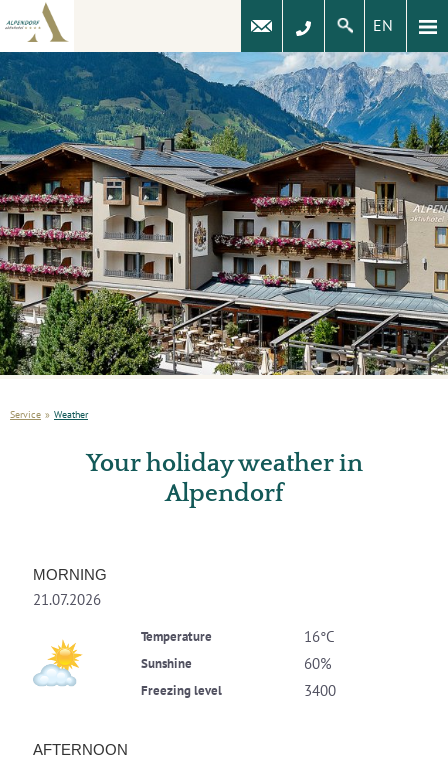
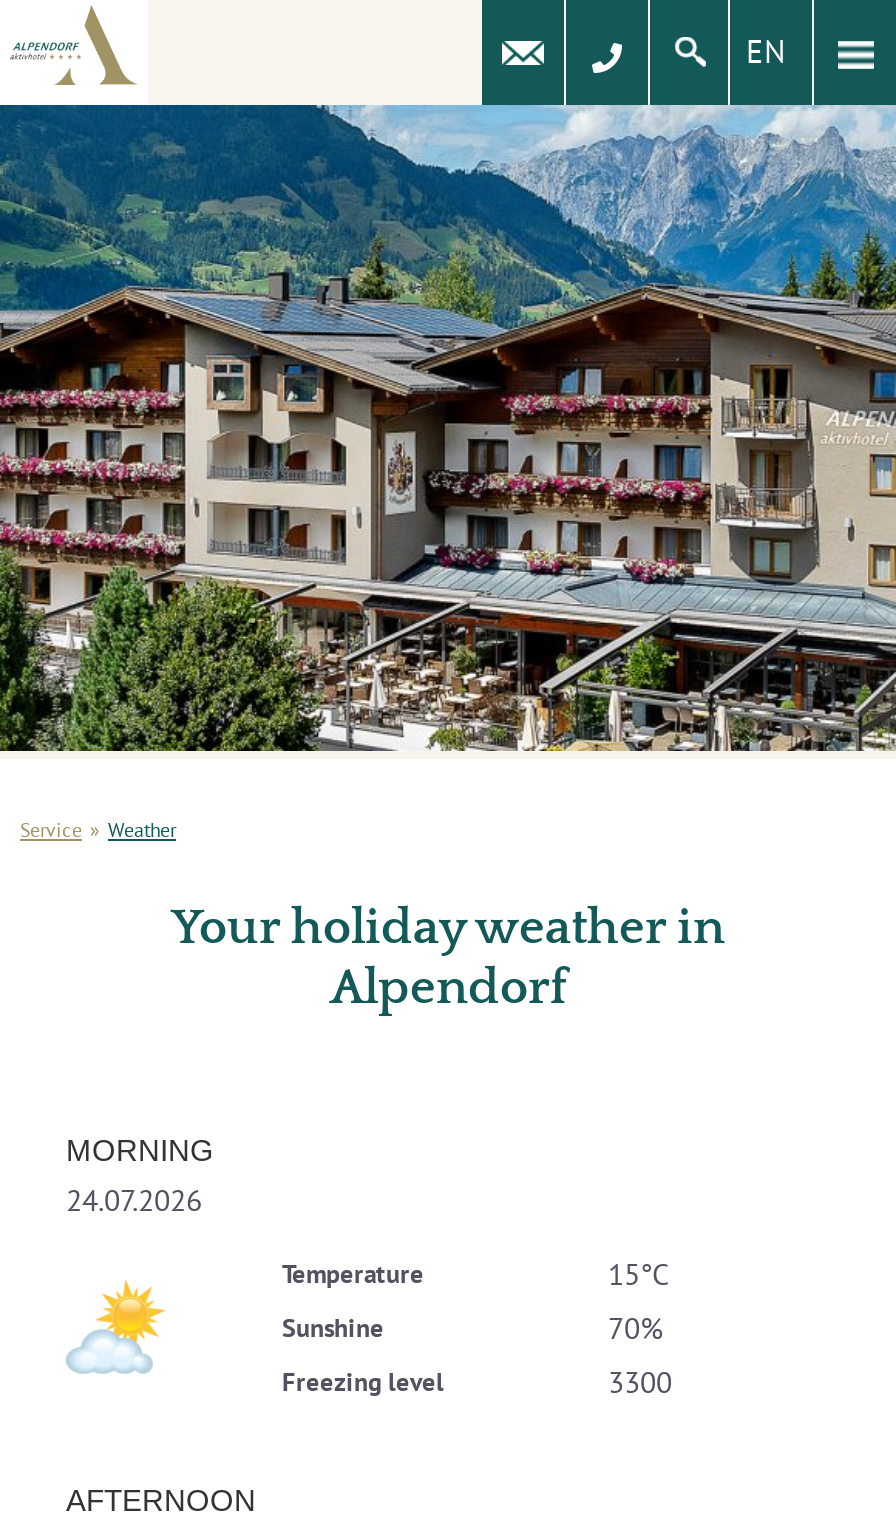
[33,590,101,609] 21.07.2026 -> [66,1181,202,1219] 24.07.2026
[304,627,335,646] 16°C -> [608,1255,670,1293] 15°C
[304,654,332,673] 60% -> [608,1309,664,1347] 70%
[304,681,336,700] 3400 -> [608,1363,672,1401] 3300

